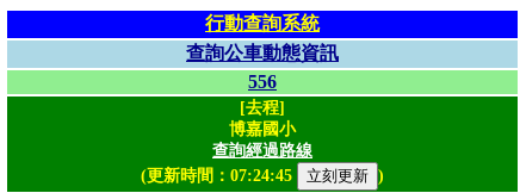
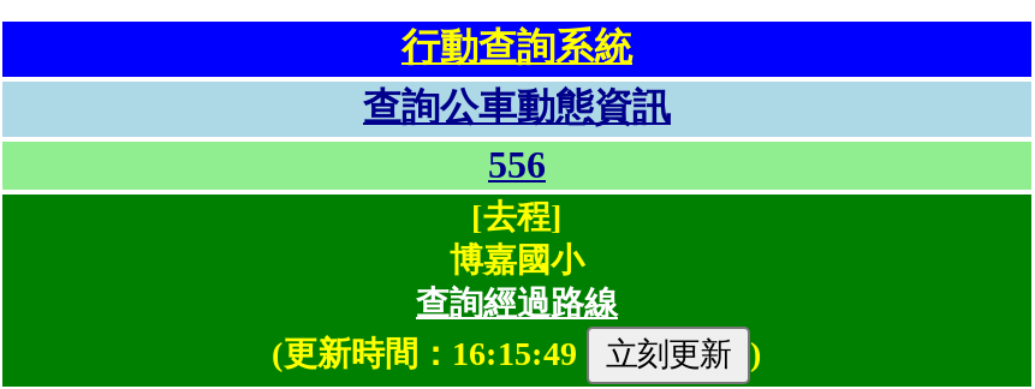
[141,167,292,185] (更新時間：07:24:45 -> [272,336,577,372] (更新時間：16:15:49

